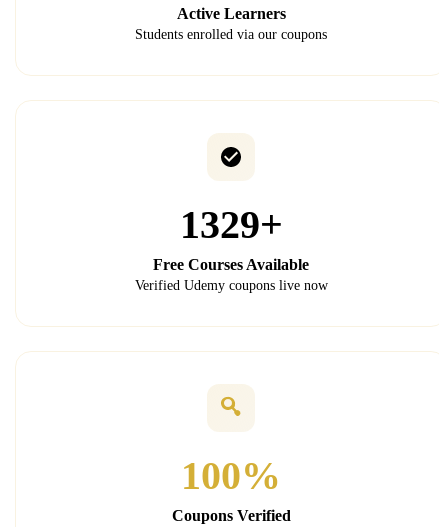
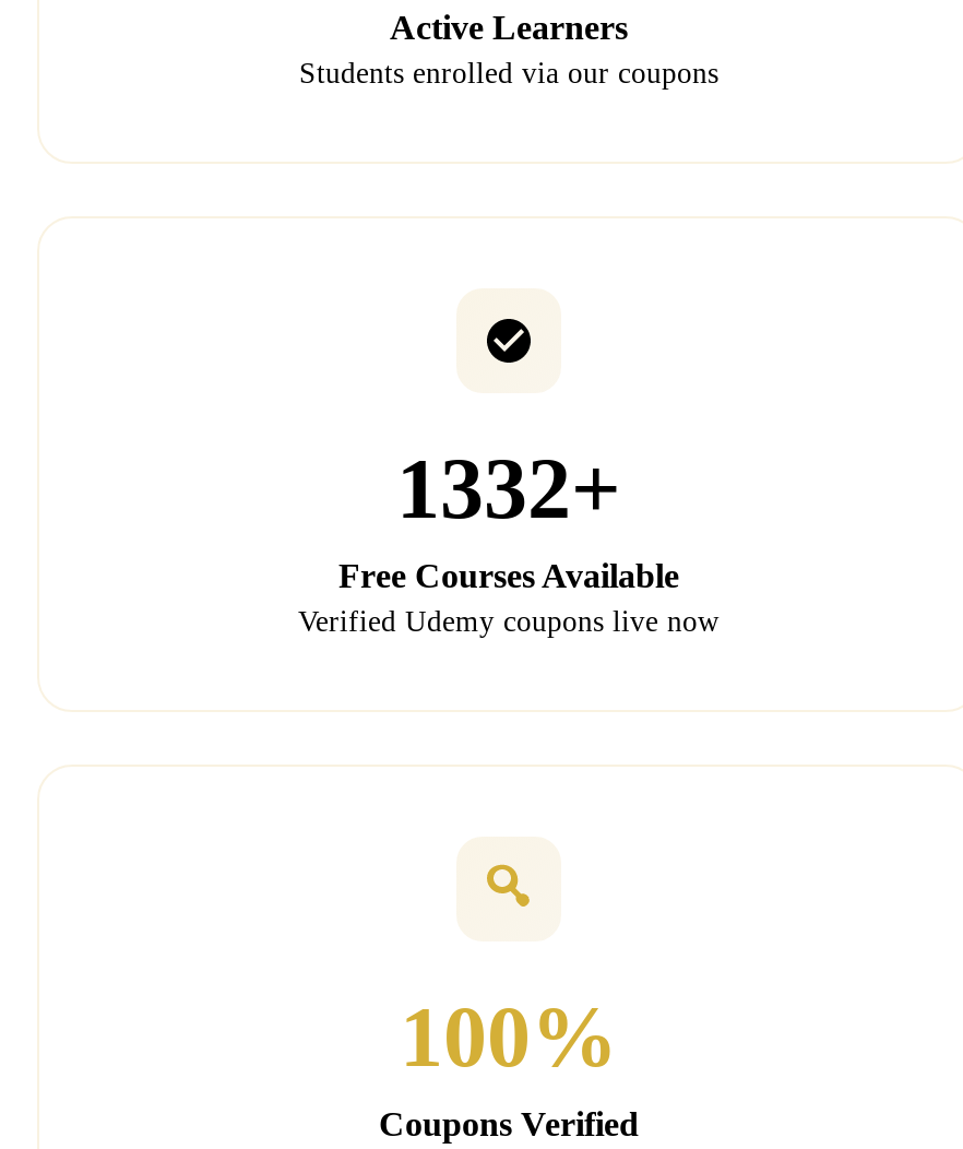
[179,202,282,247] 1329+ -> [396,440,621,538] 1332+

